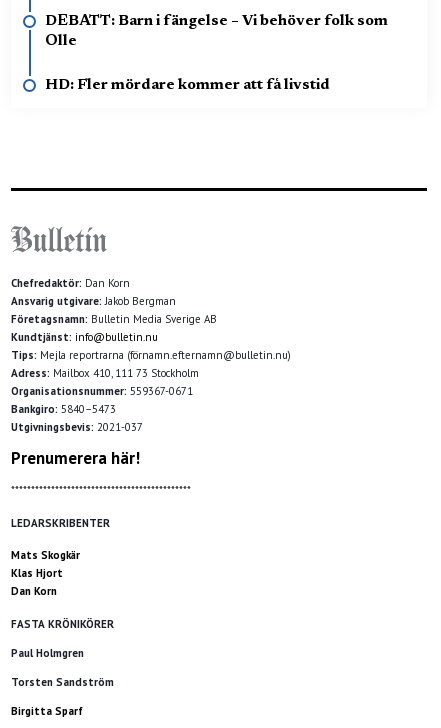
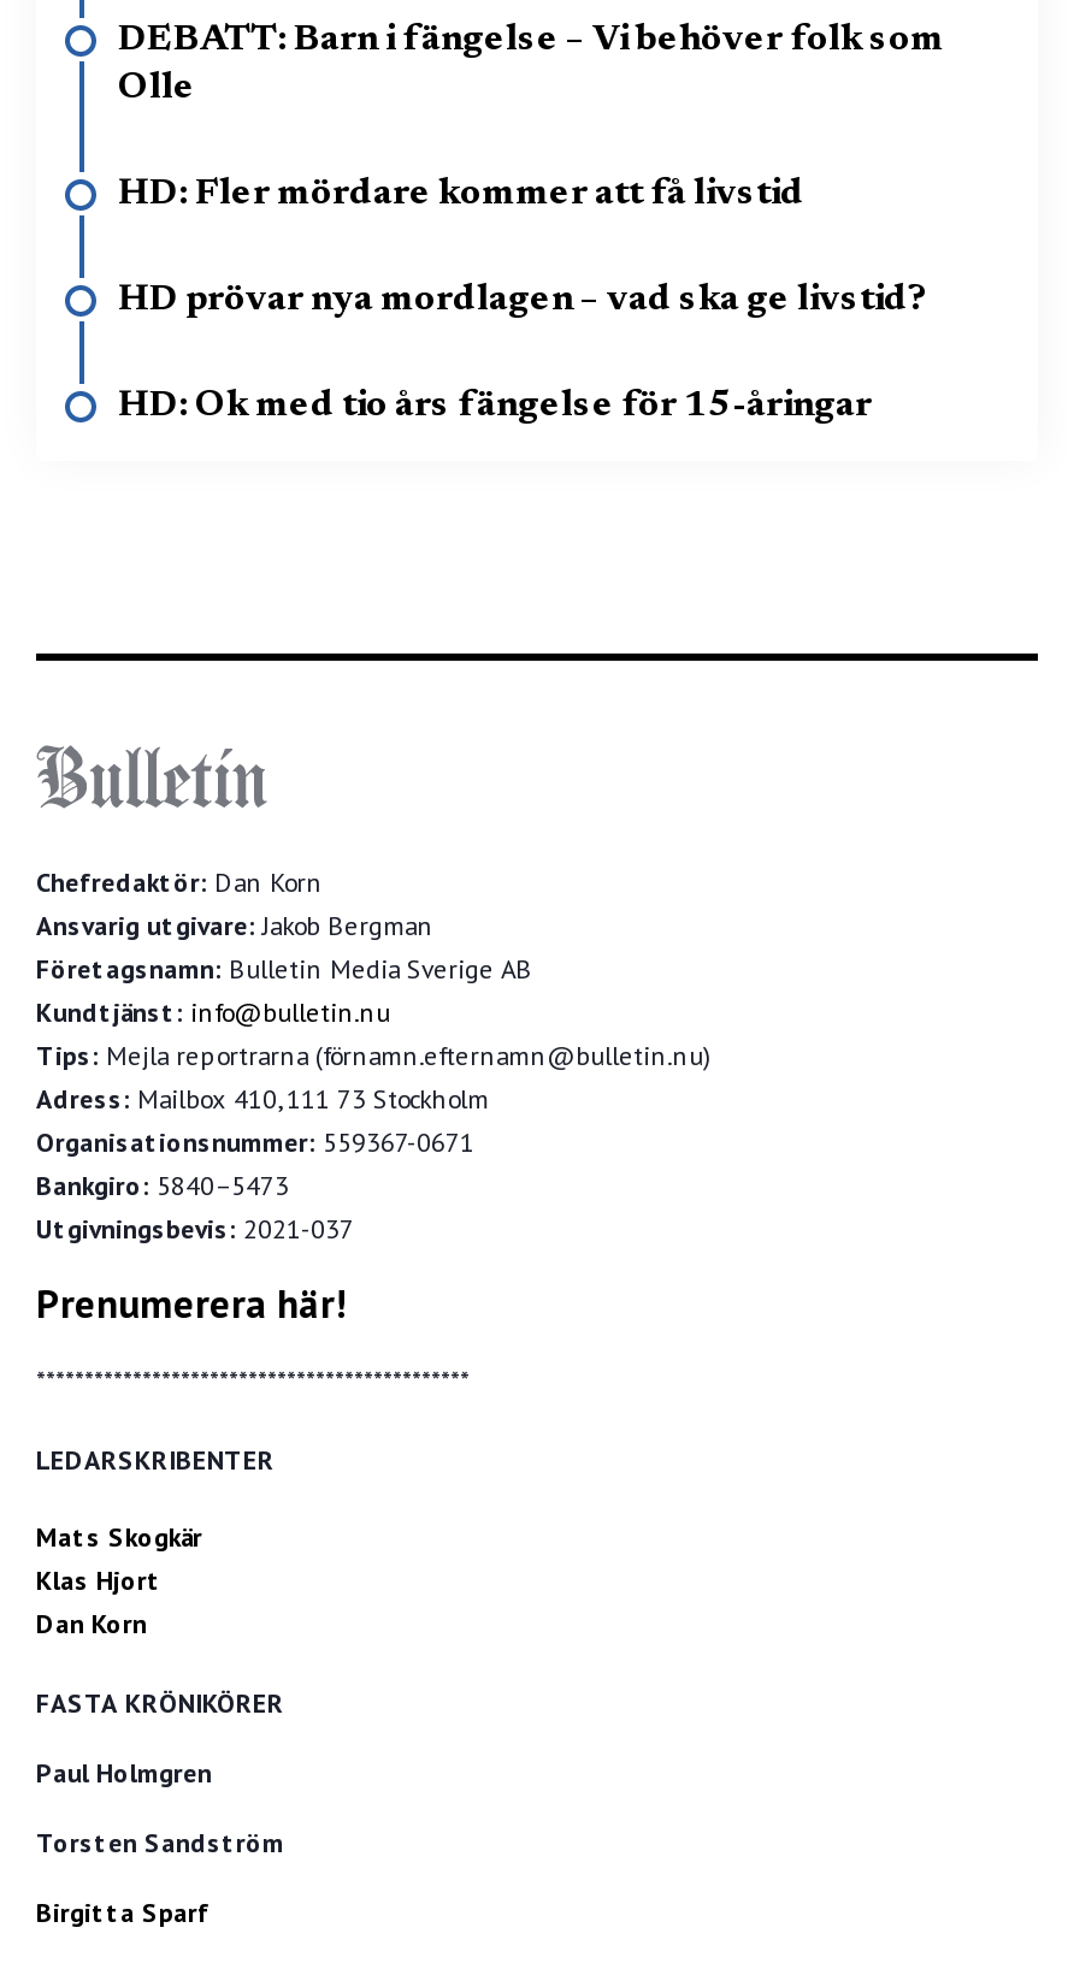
none -> [118,282,930,424] HD prövar nya mordlagen – vad ska ge livstid? | HD: Ok med tio års fängelse för 15-åringar

